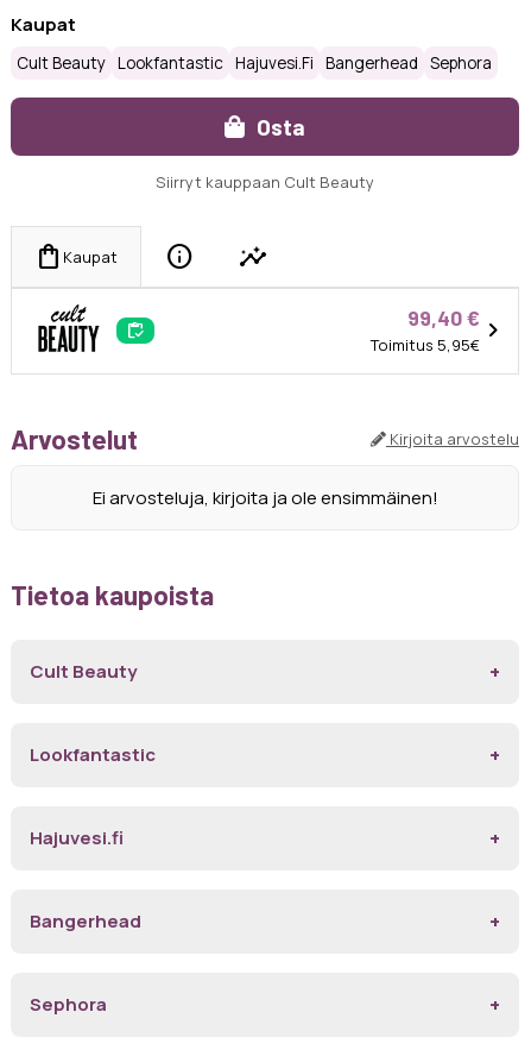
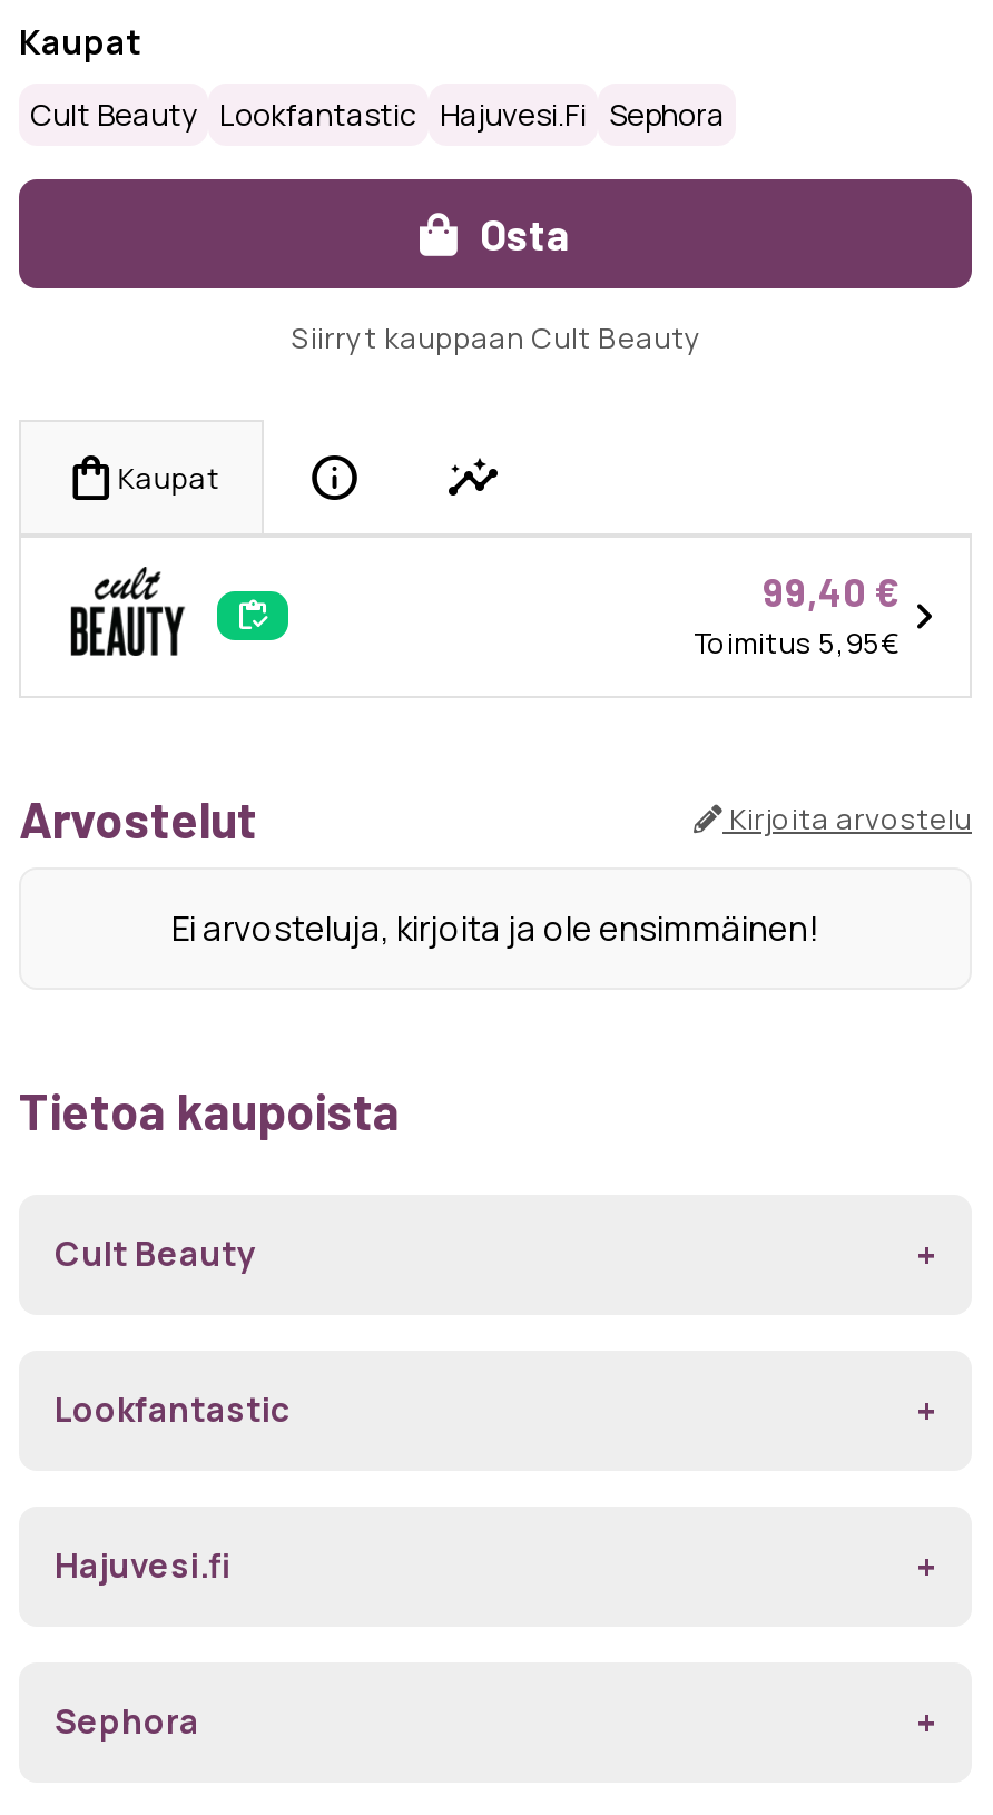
[17,53,492,74] Cult Beauty Lookfantastic Hajuvesi.fi Bangerhead Sephora -> [30,95,725,135] Cult Beauty Lookfantastic Hajuvesi.fi Sephora
[30,908,141,933] Bangerhead -> none

